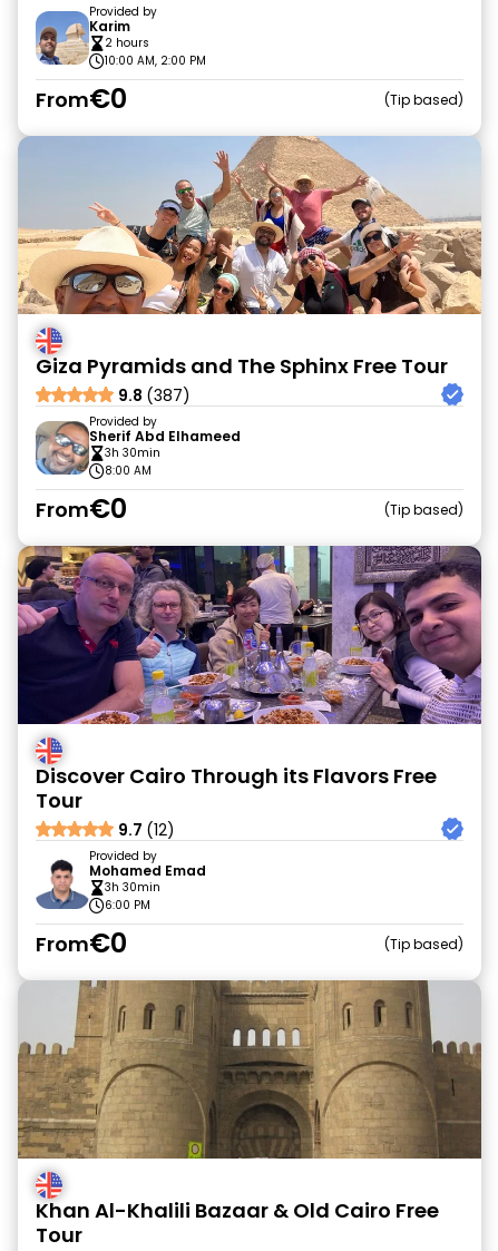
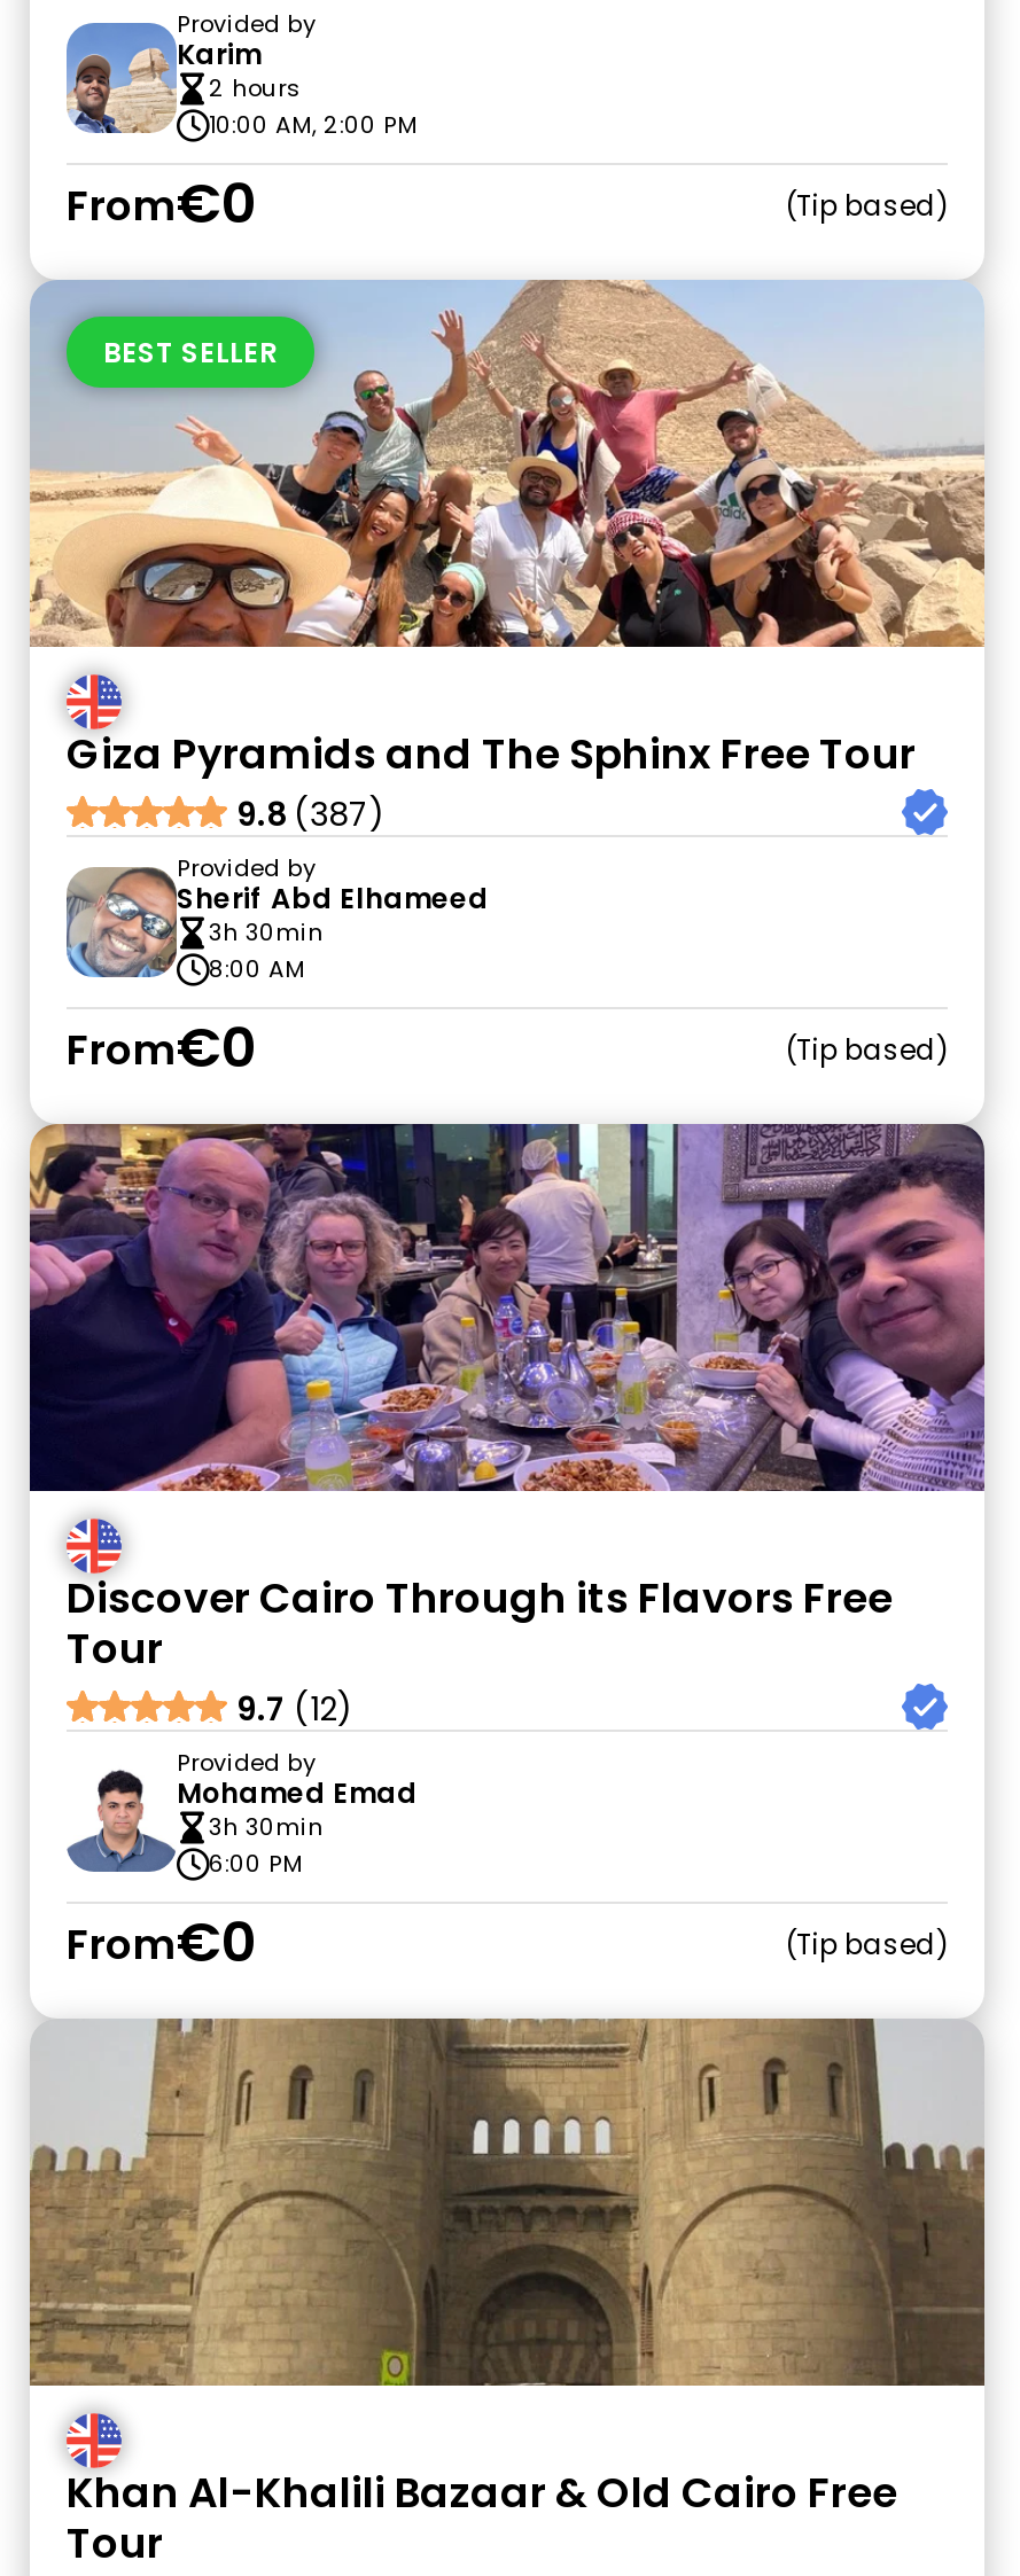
none -> [103,333,278,372] BEST SELLER

